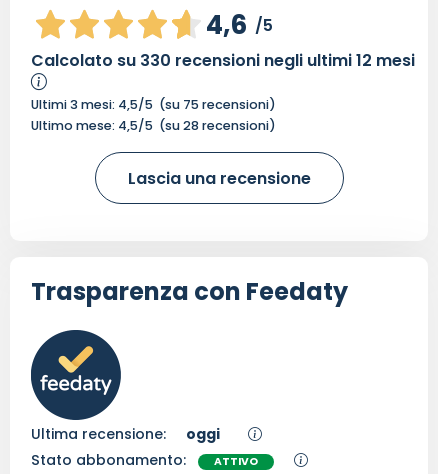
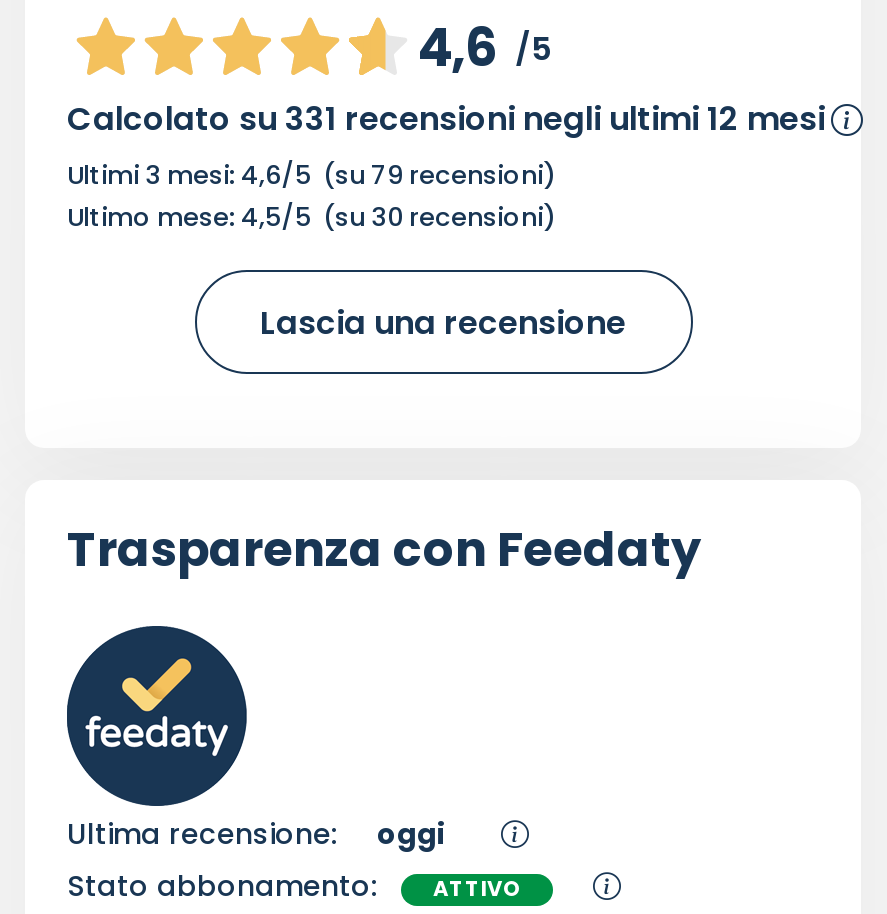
[31,49,415,72] Calcolato su 330 recensioni negli ultimi 12 mesi -> [67,97,825,143] Calcolato su 331 recensioni negli ultimi 12 mesi
[31,96,276,113] Ultimi 3 mesi: 4,5/5 (su 75 recensioni) -> [67,159,557,193] Ultimi 3 mesi: 4,6/5 (su 79 recensioni)
[31,117,276,134] Ultimo mese: 4,5/5 (su 28 recensioni) -> [67,201,557,235] Ultimo mese: 4,5/5 (su 30 recensioni)

